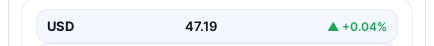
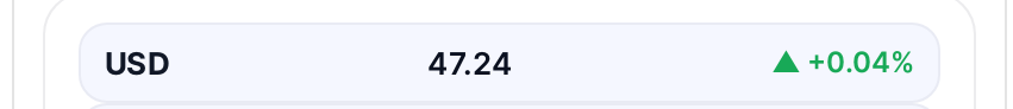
[184,18,216,34] 47.19 -> [427,43,513,81] 47.24

